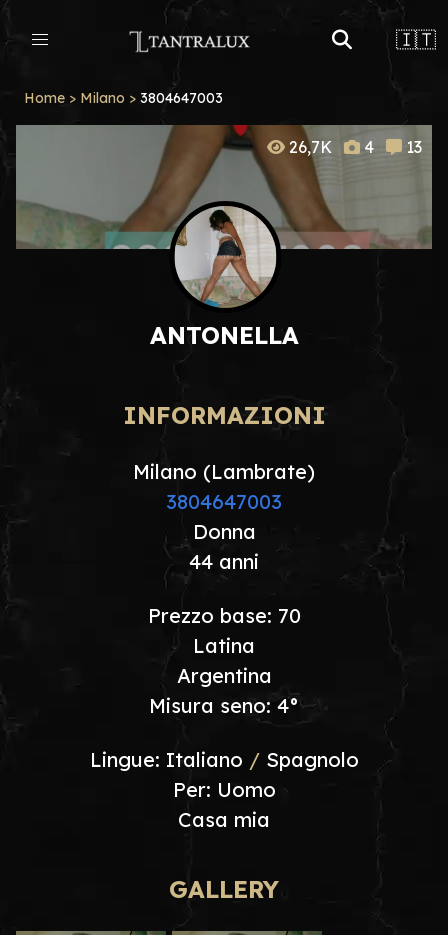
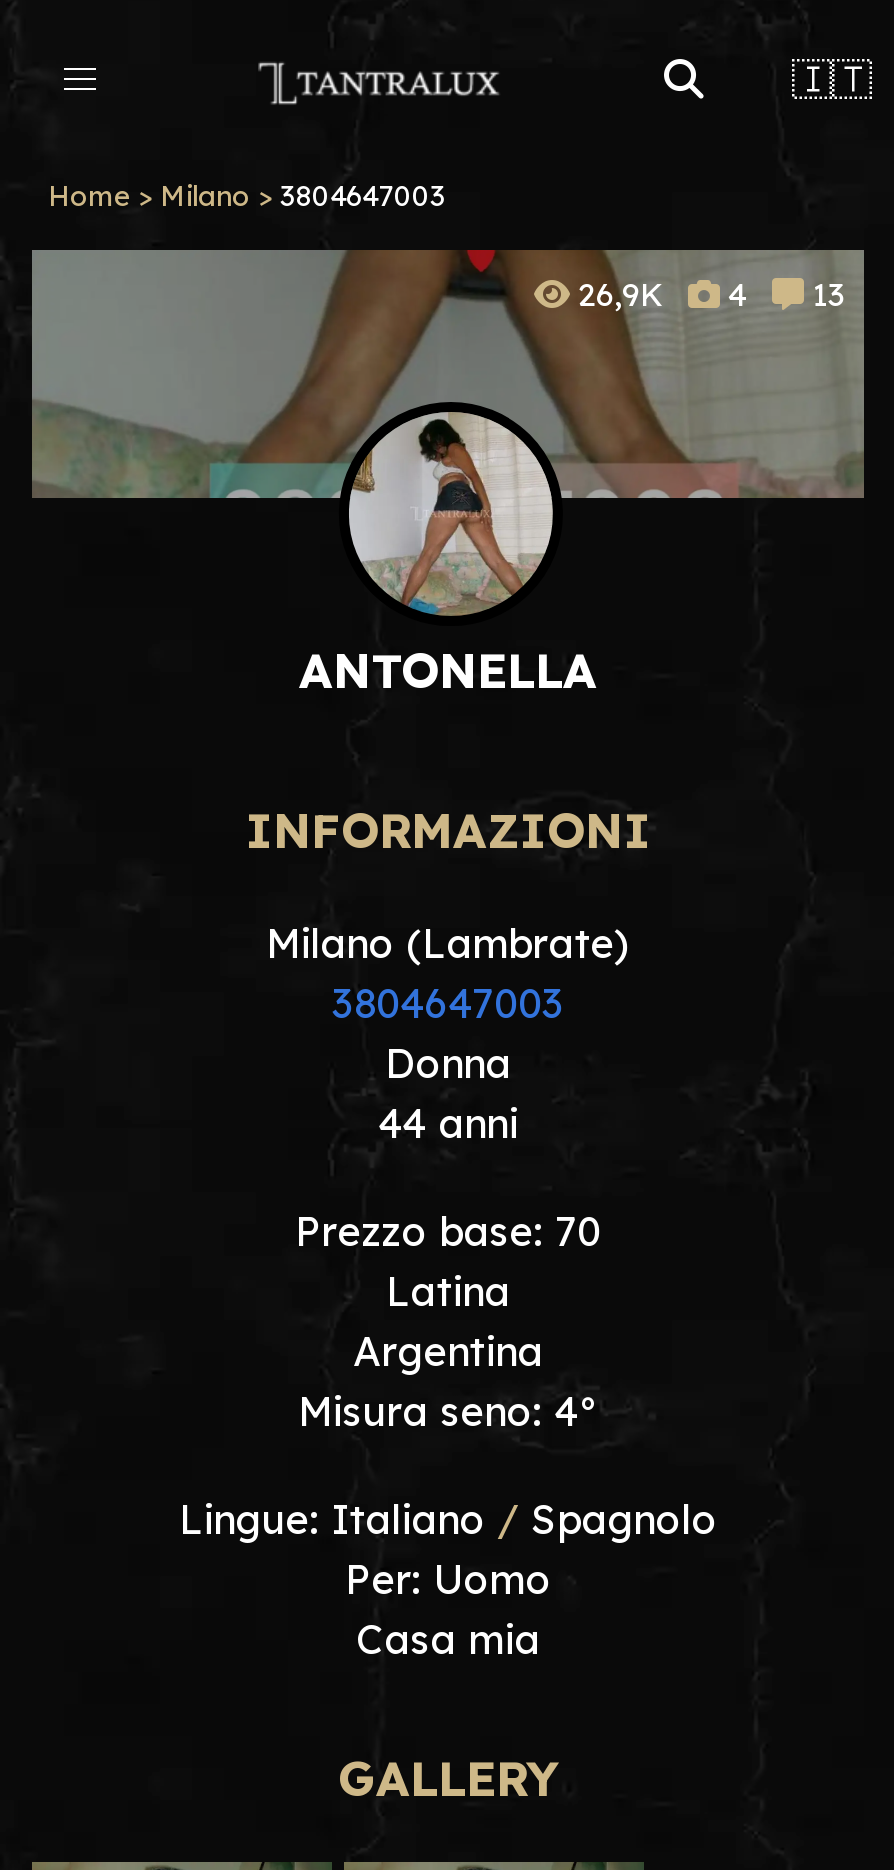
[289,137,422,157] 26,7K 4 13 -> [578,274,844,314] 26,9K 4 13

